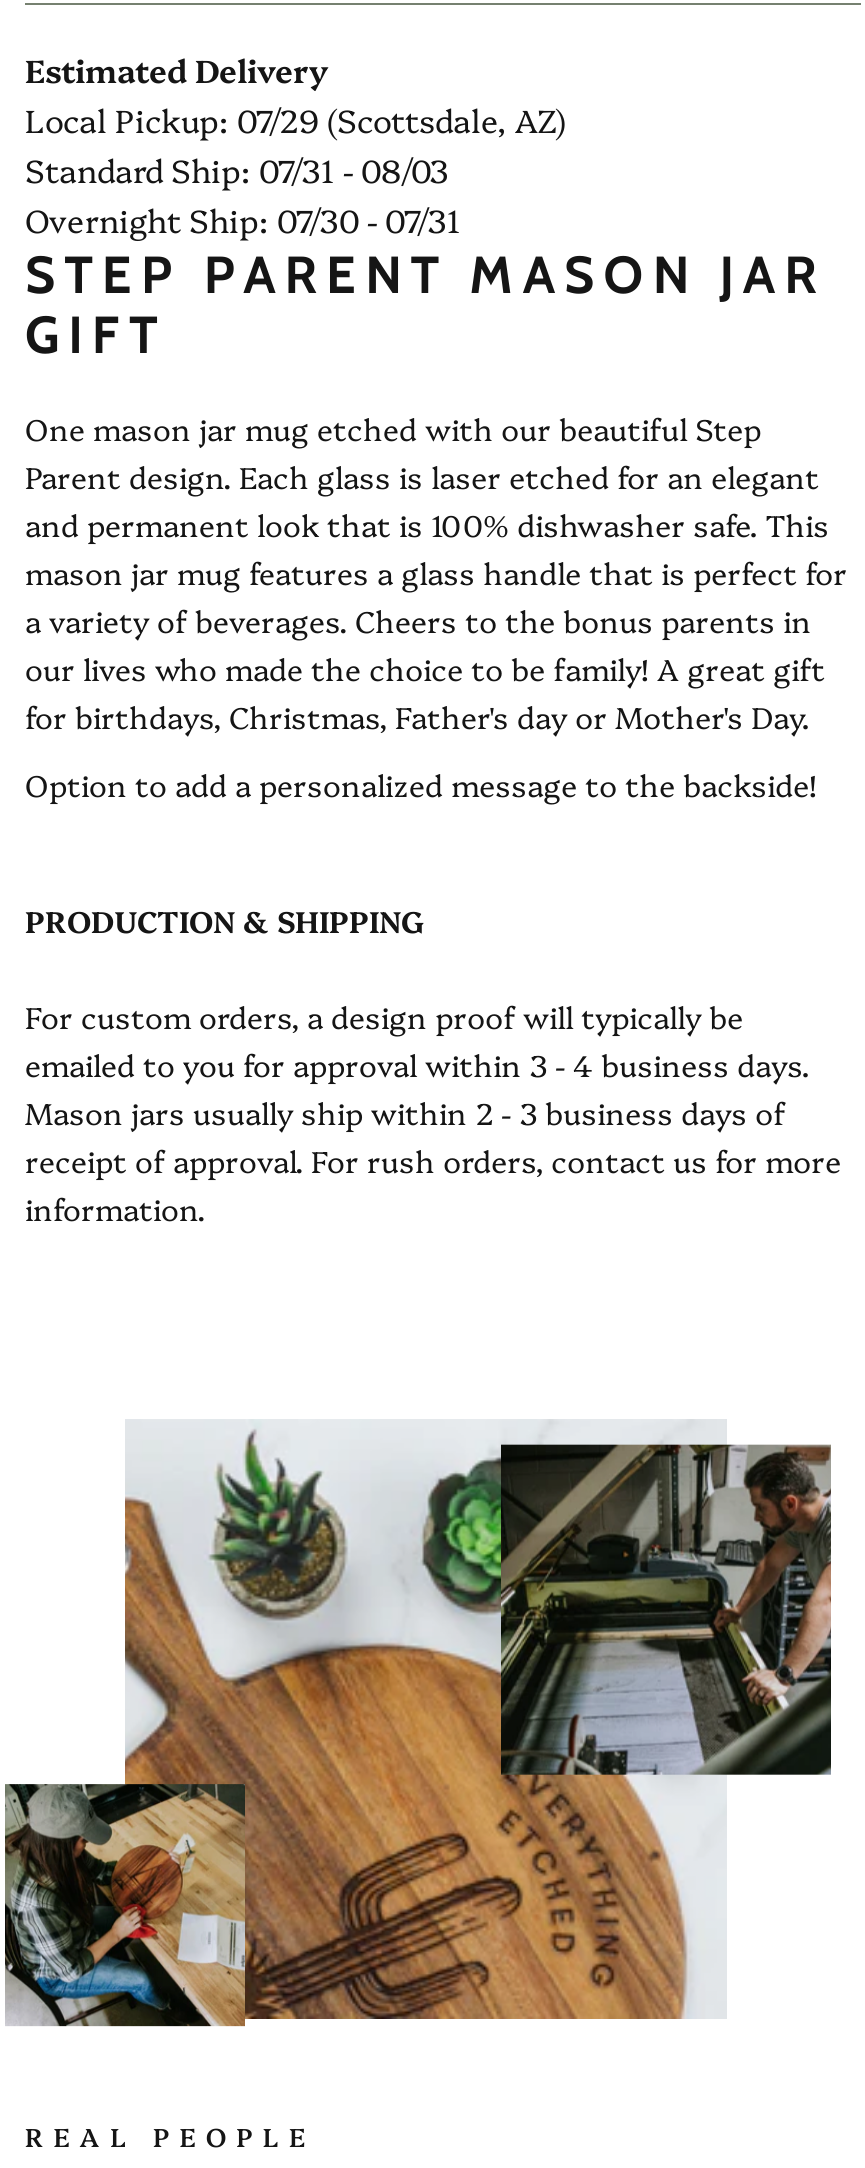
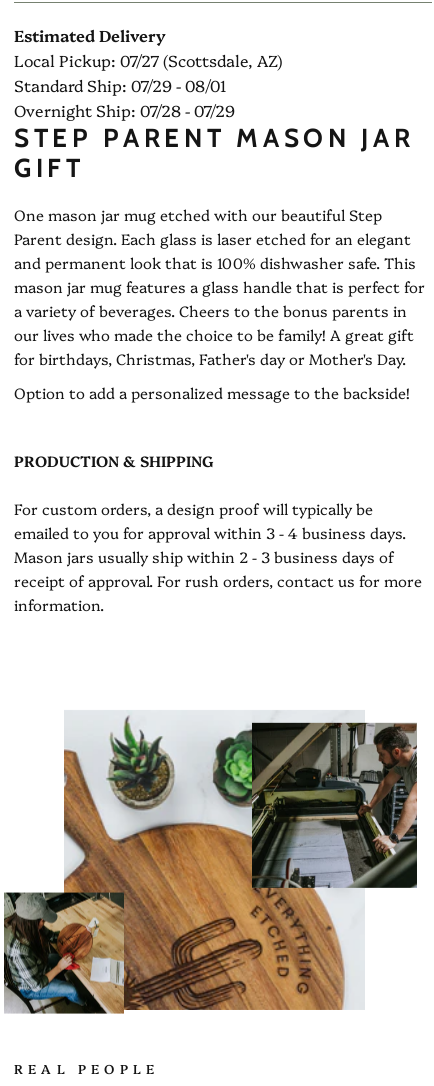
[25,97,567,141] Local Pickup: 07/29 (Scottsdale, AZ) -> [14,49,283,71] Local Pickup: 07/27 (Scottsdale, AZ)
[25,147,449,191] Standard Ship: 07/31 - 08/03 -> [14,74,227,96] Standard Ship: 07/29 - 08/01
[25,197,461,241] Overnight Ship: 07/30 - 07/31 -> [14,99,235,121] Overnight Ship: 07/28 - 07/29

